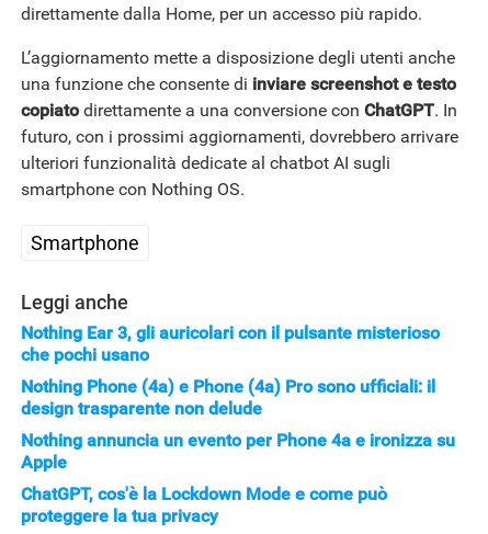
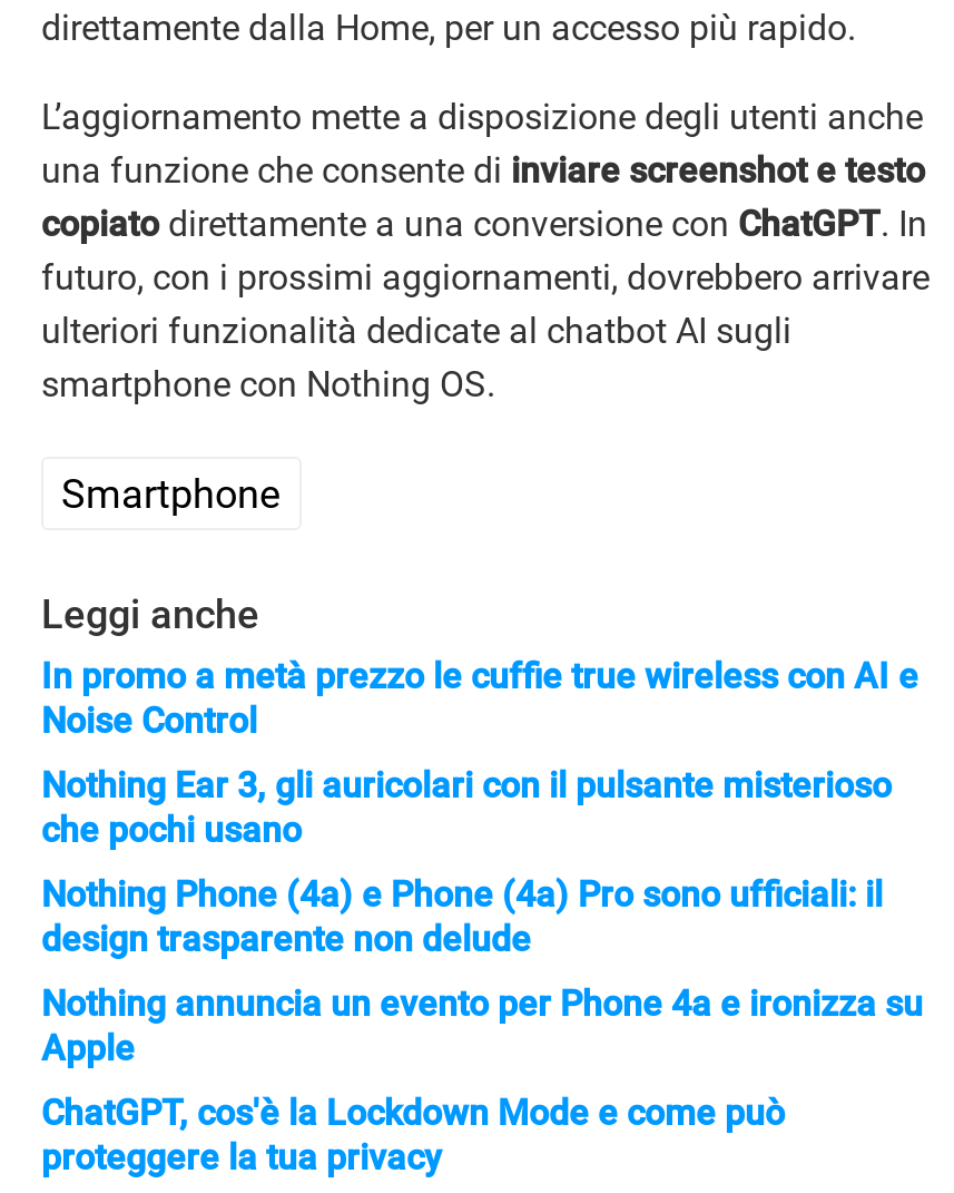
none -> [41,656,918,743] In promo a metà prezzo le cuffie true wireless con AI e | Noise Control

